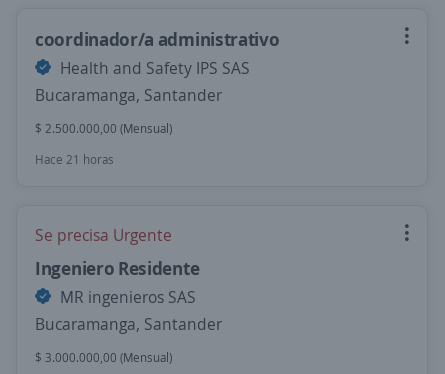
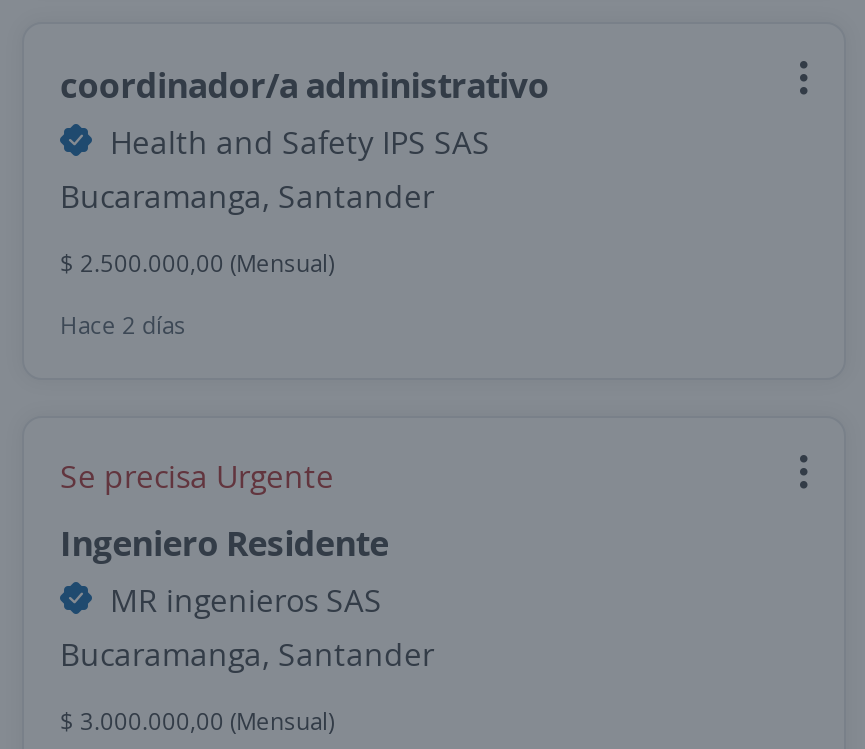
[35,151,114,168] Hace 21 horas -> [60,308,186,342] Hace 2 días

